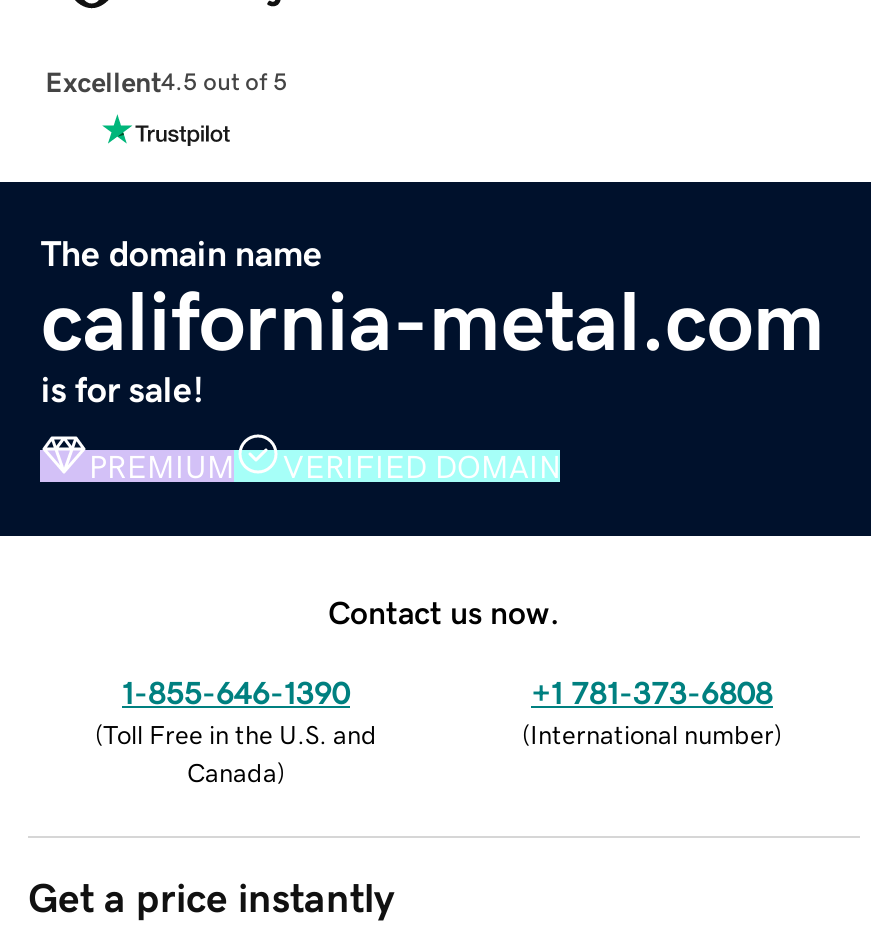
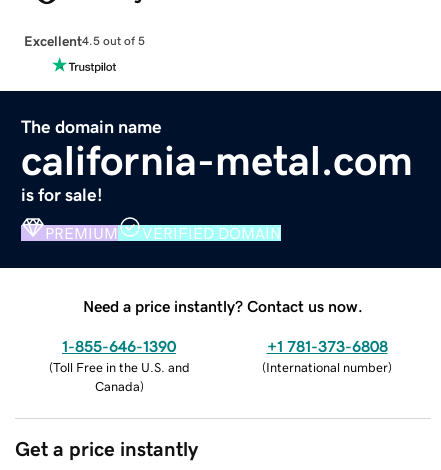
[328,595,560,627] Contact us now. -> [83,298,363,314] Need a price instantly? Contact us now.

